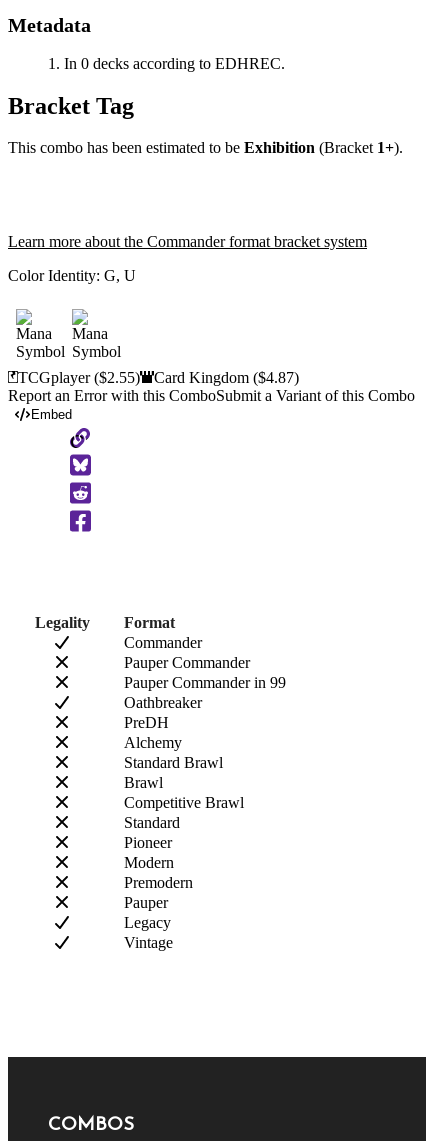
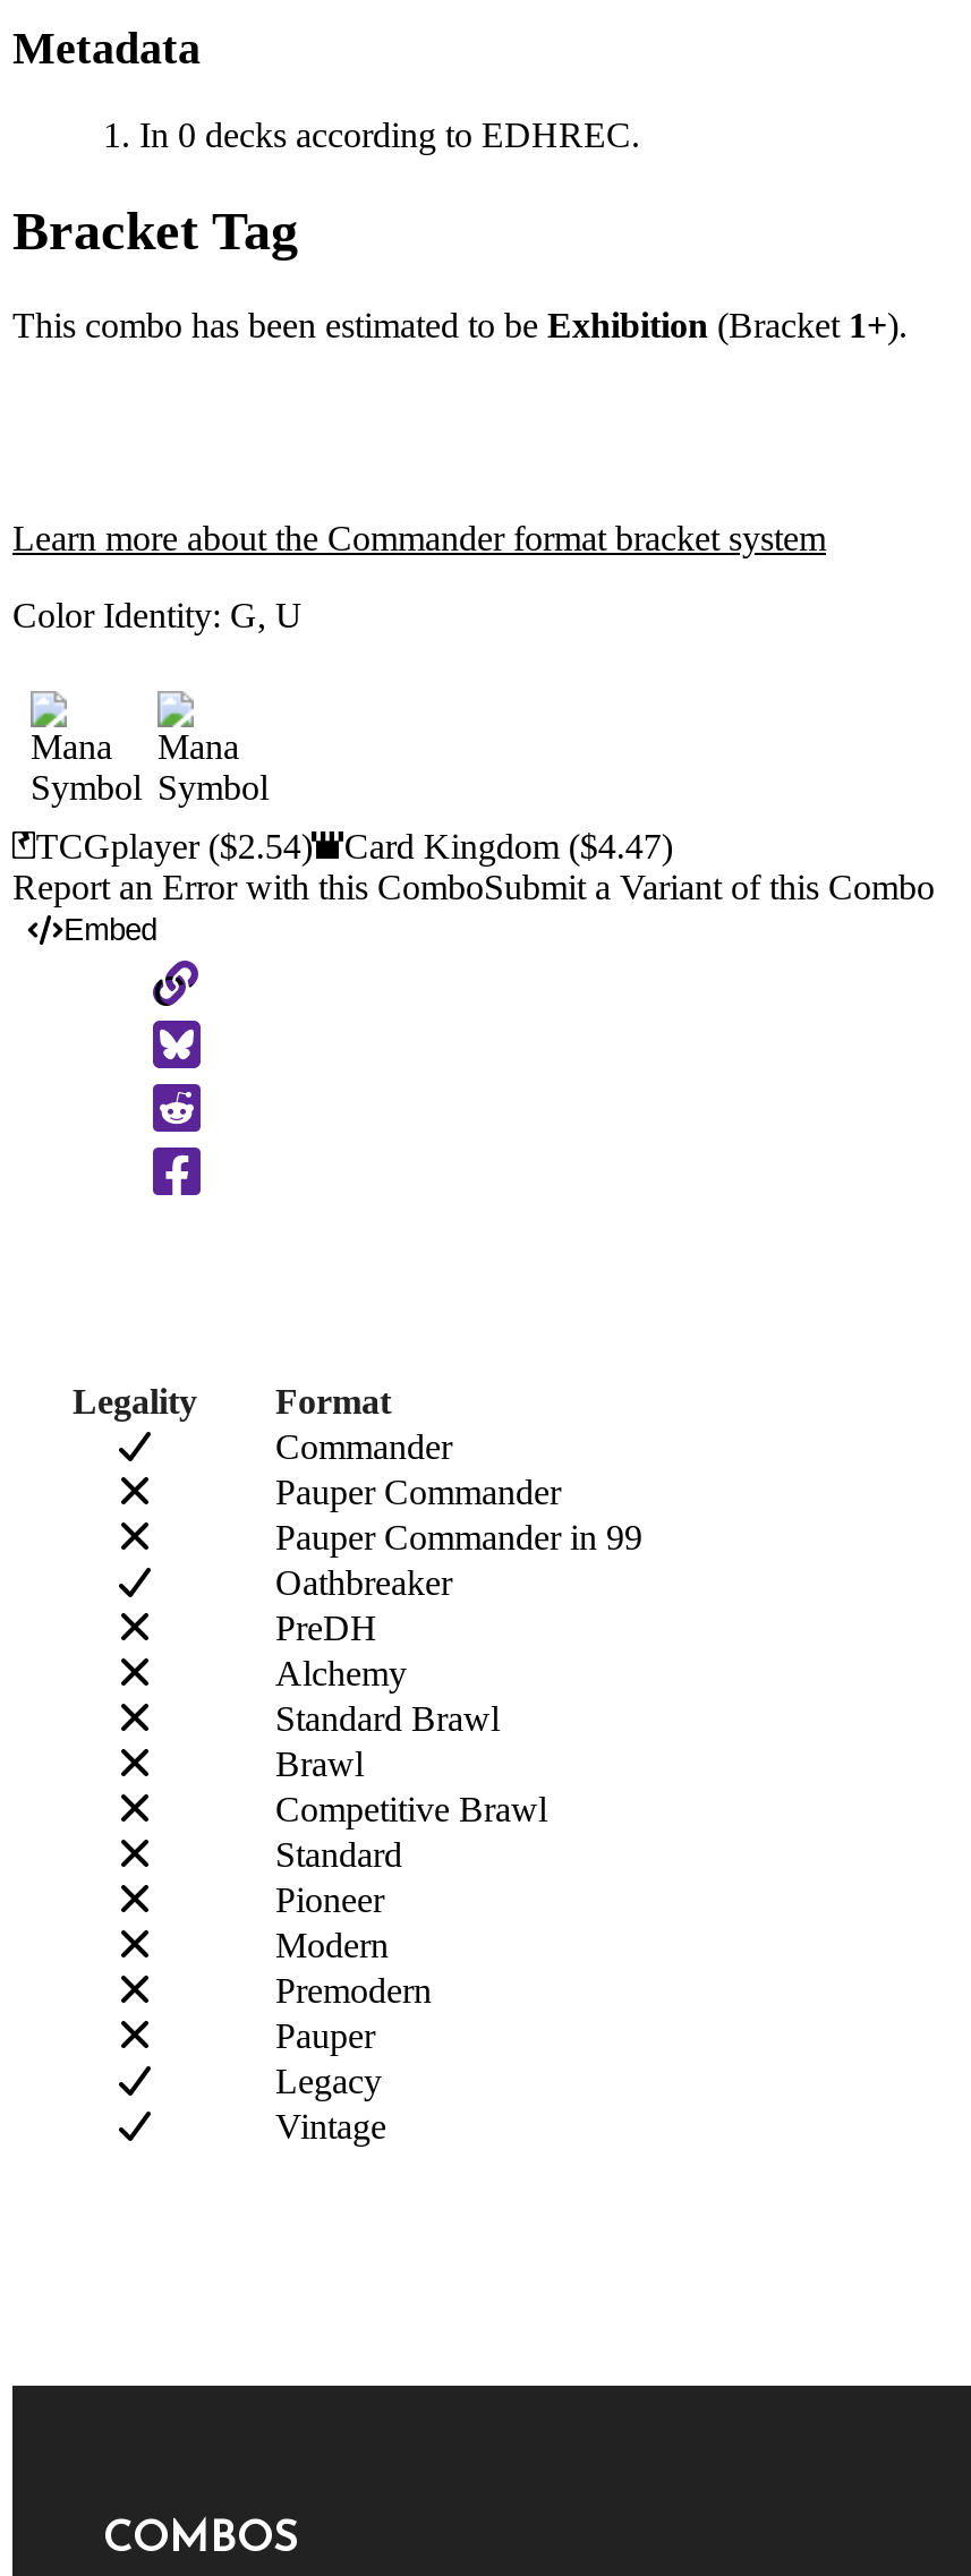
[18,369,140,386] TCGplayer ($2.55) -> [36,828,312,866] TCGplayer ($2.54)
[154,369,299,386] Card Kingdom ($4.87) -> [344,828,673,866] Card Kingdom ($4.47)

